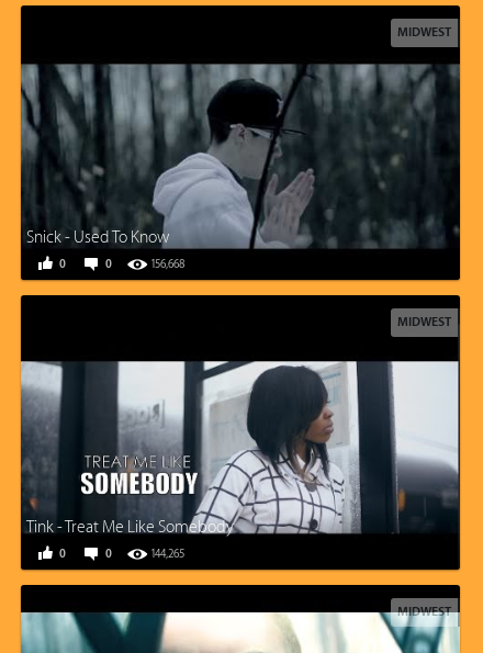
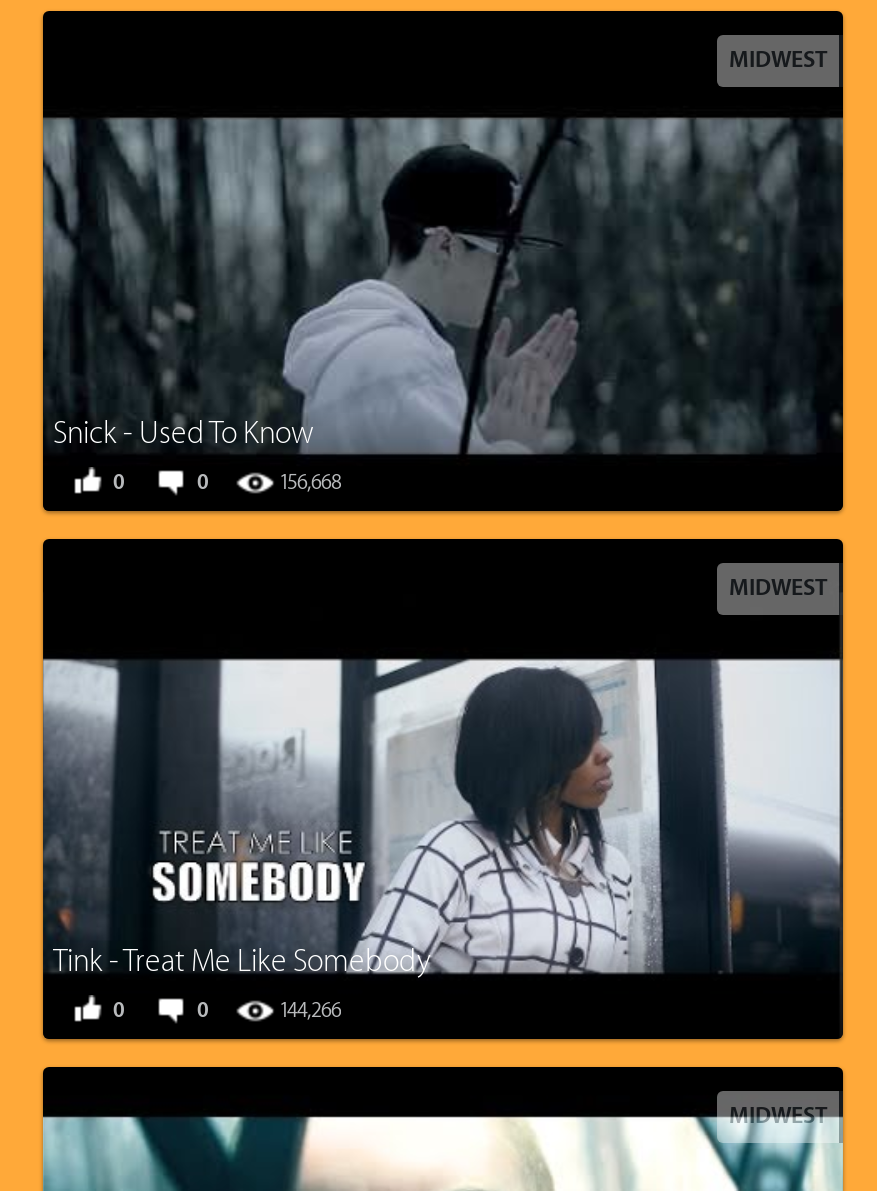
[150,548,184,561] 144,265 -> [279,999,341,1023] 144,266

